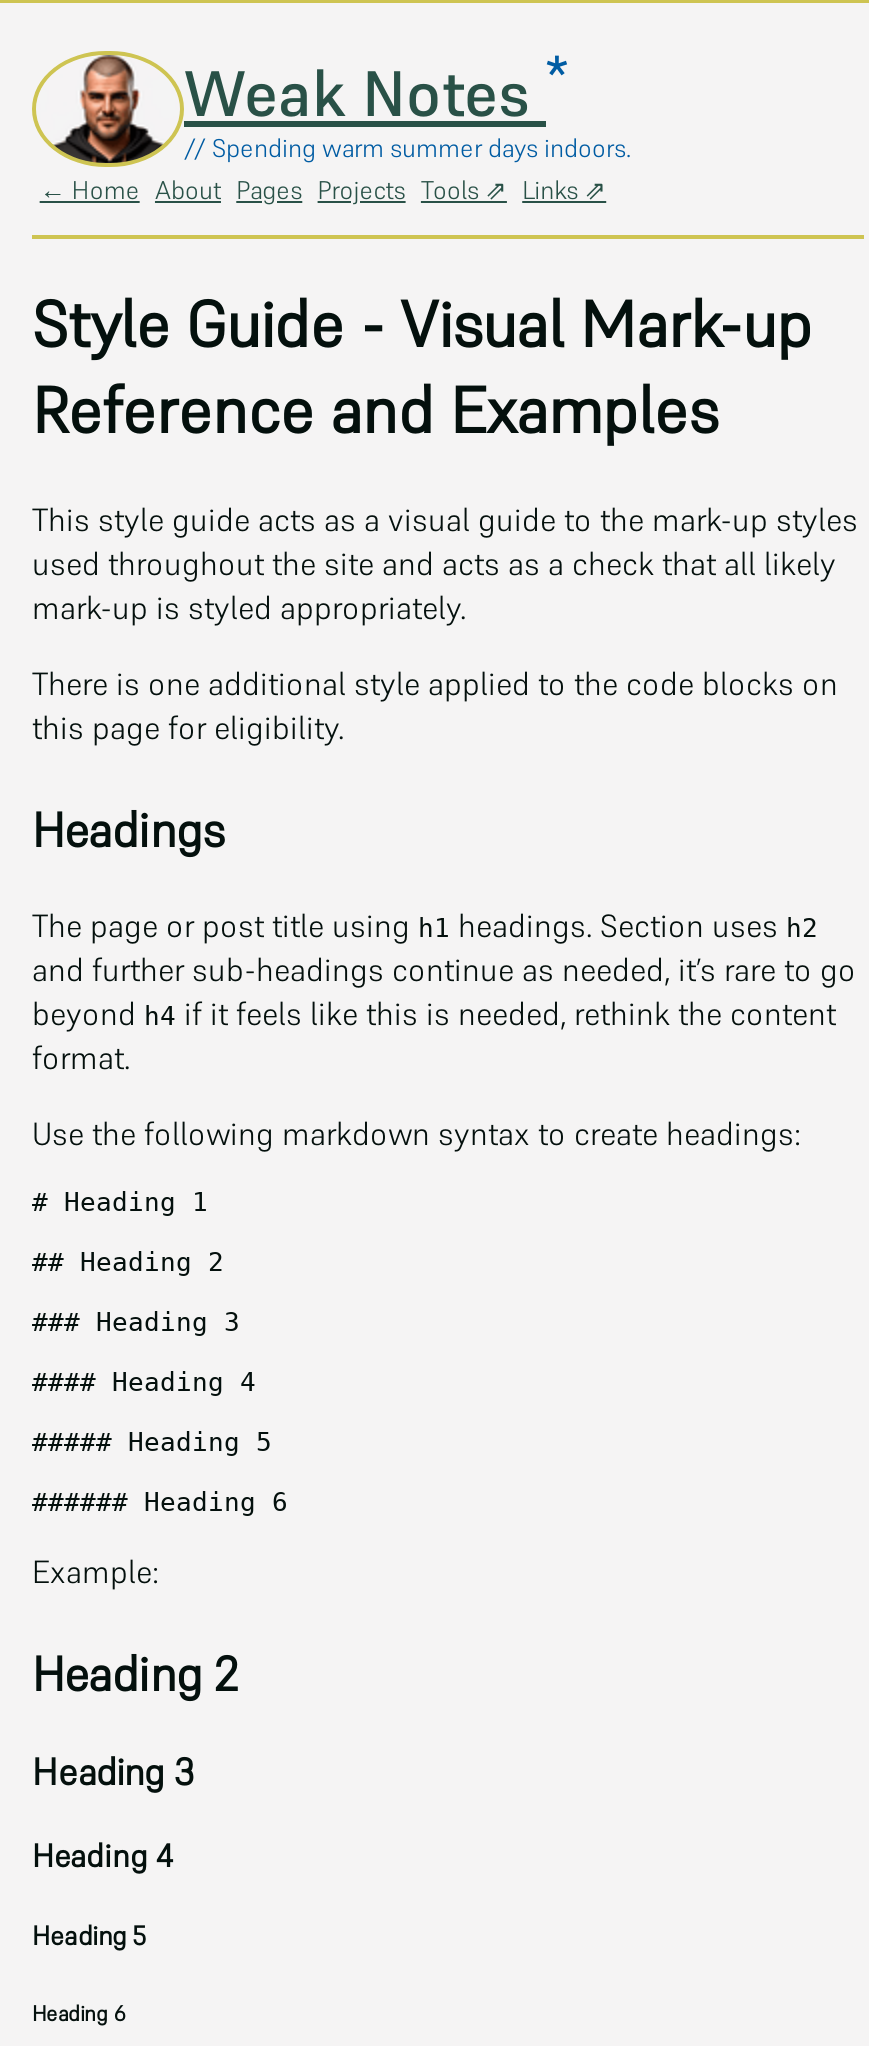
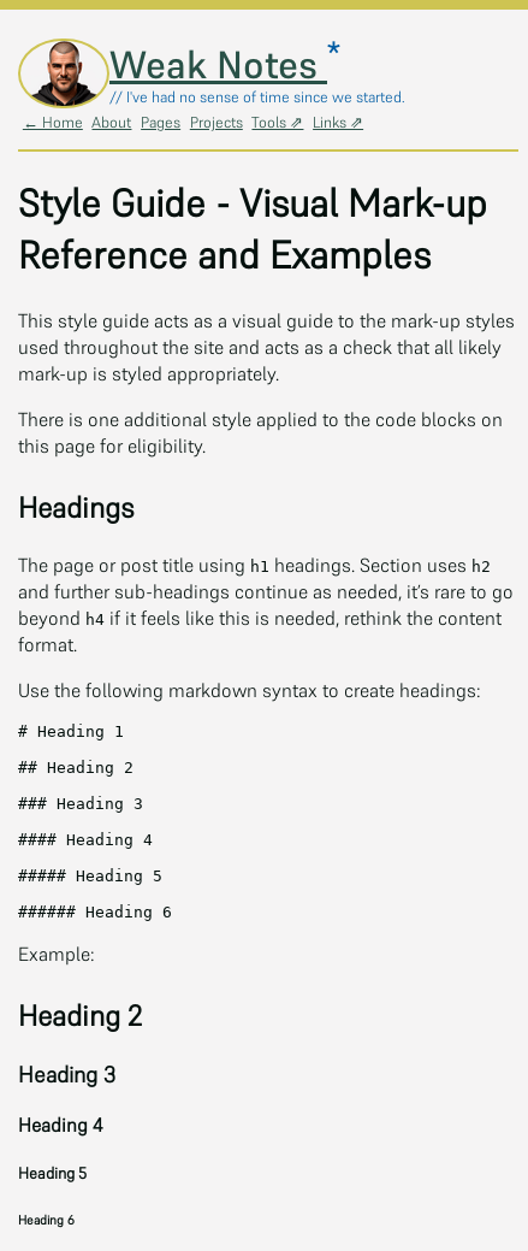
[184,131,632,165] // Spending warm summer days indoors. -> [109,87,405,107] // I've had no sense of time since we started.

